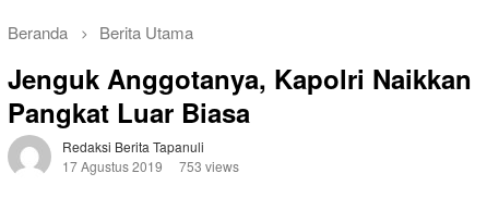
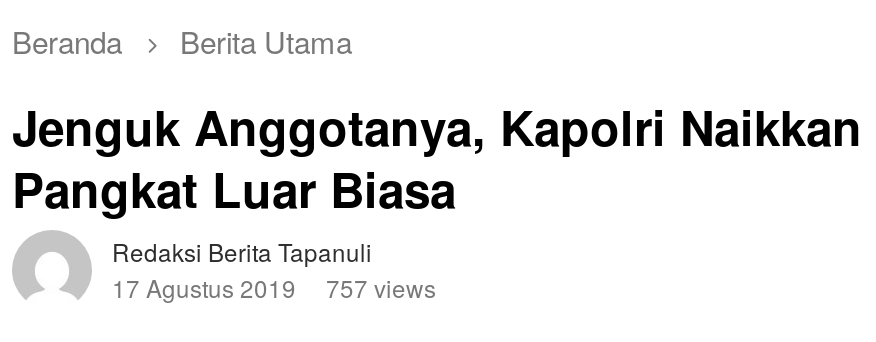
[62,157,239,175] 17 Agustus 2019 753 views -> [112,270,436,304] 17 Agustus 2019 757 views

